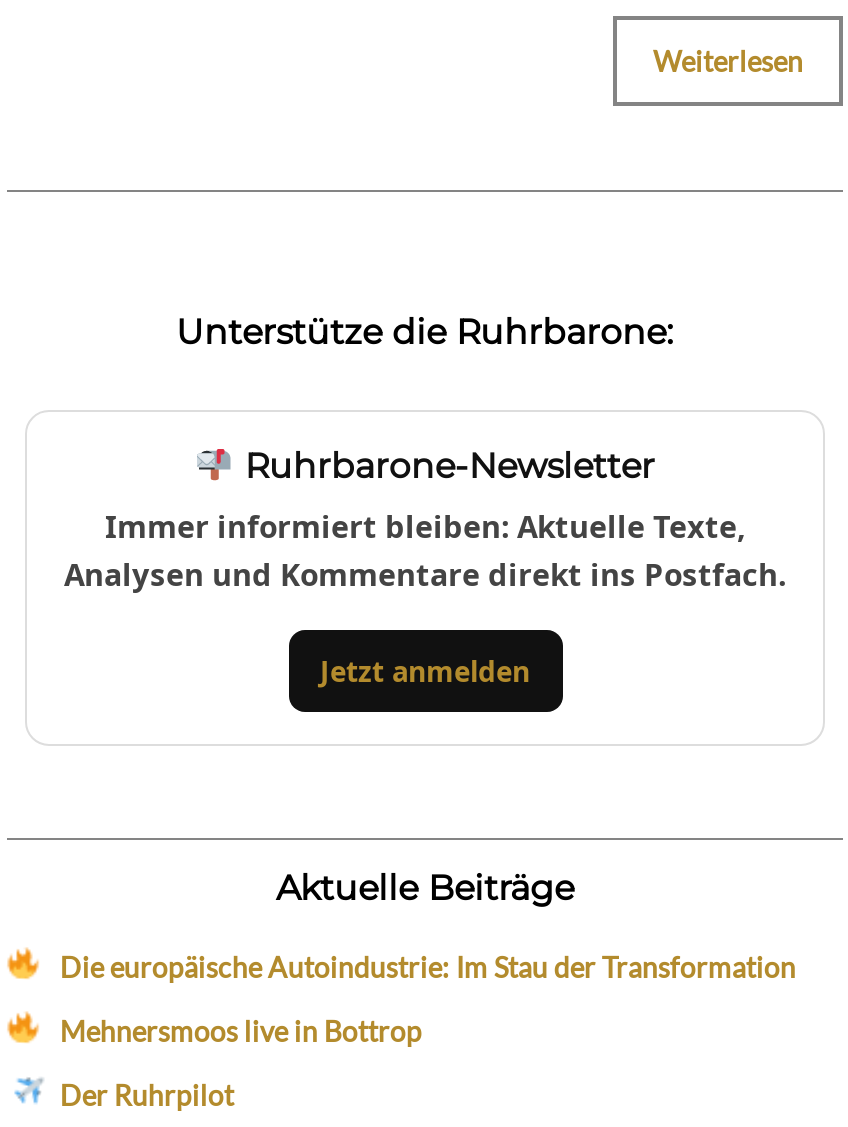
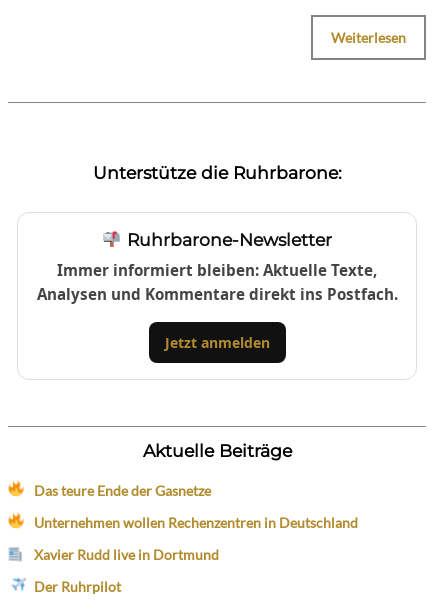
[60,951,796,1049] Die europäische Autoindustrie: Im Stau der Transformation | Mehnersmoos live in Bottrop -> [34,482,358,563] Das teure Ende der Gasnetze | Unternehmen wollen Rechenzentren in Deutschland | Xavier Rudd live in Dortmund

